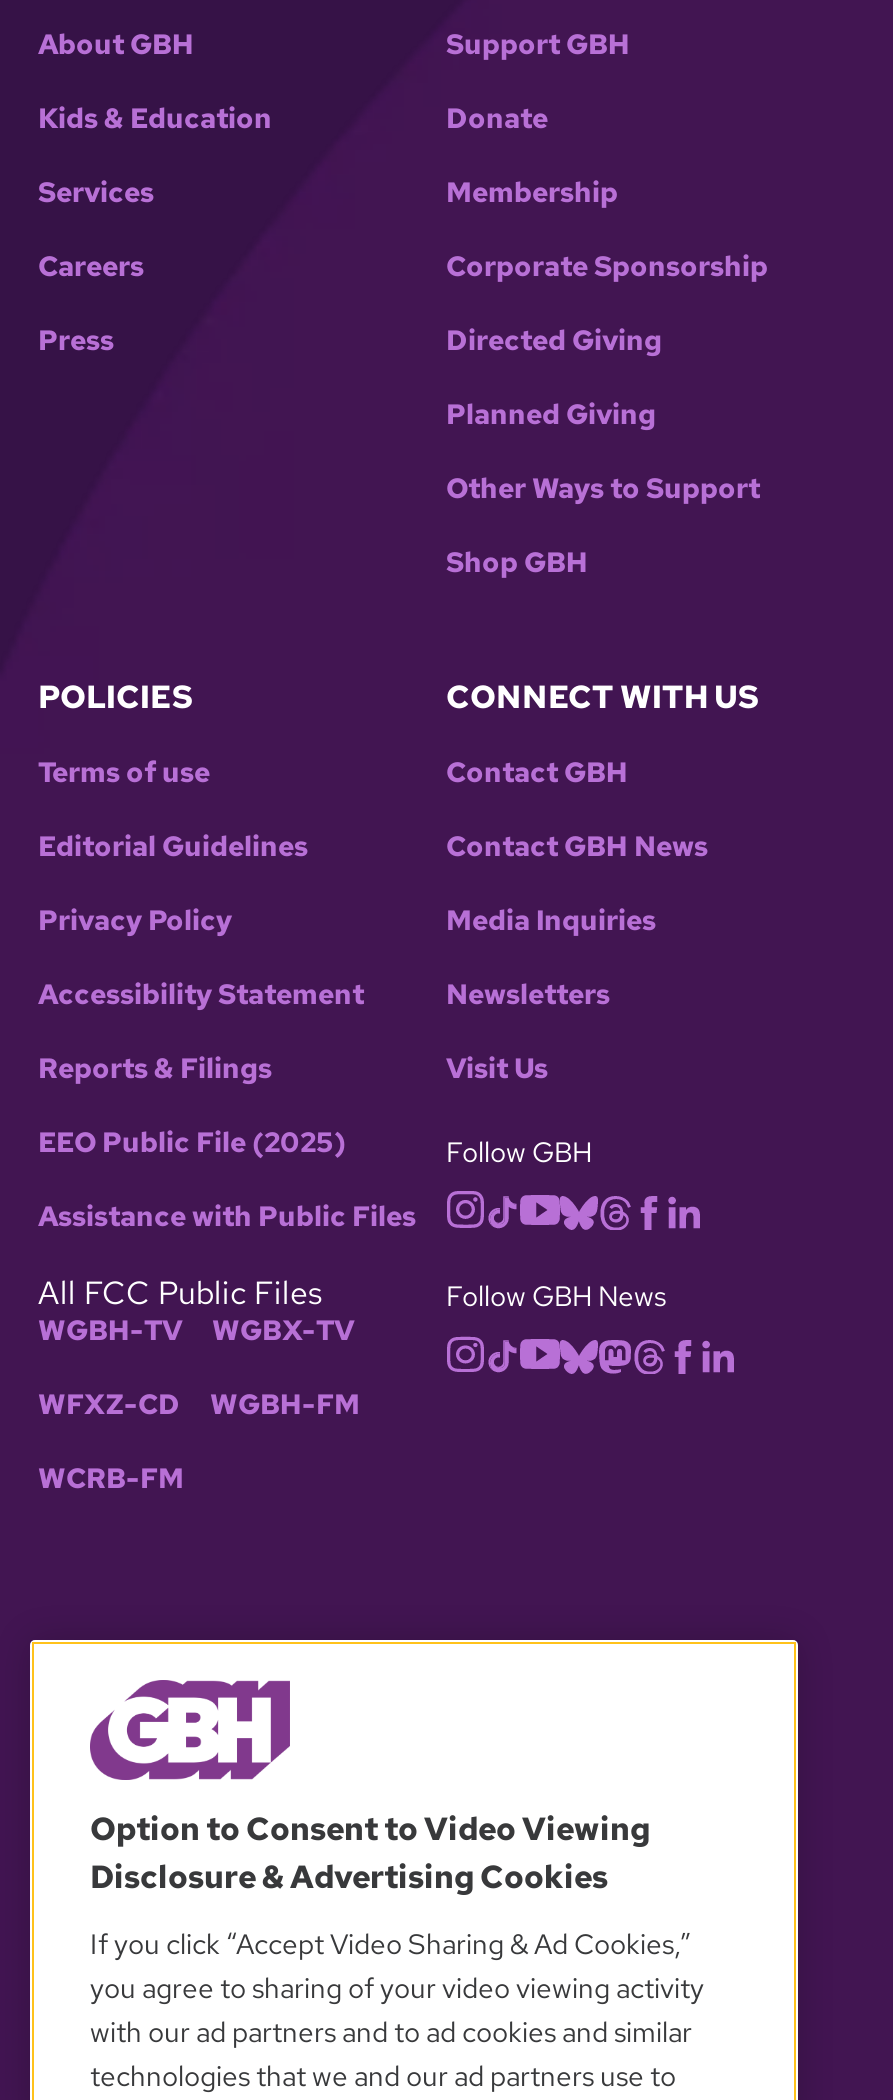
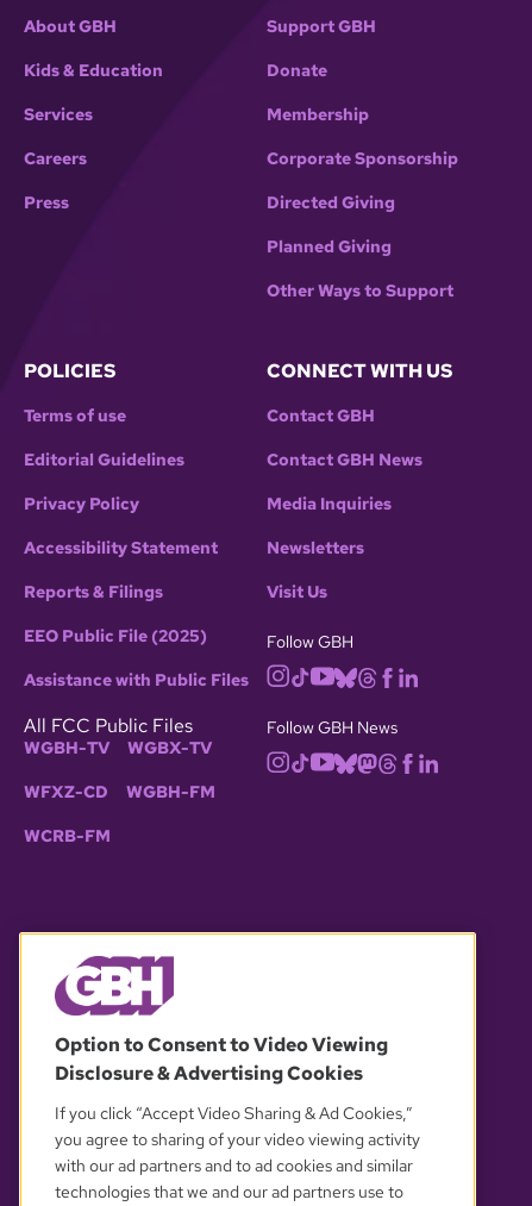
[446,543,588,579] Shop GBH -> none

